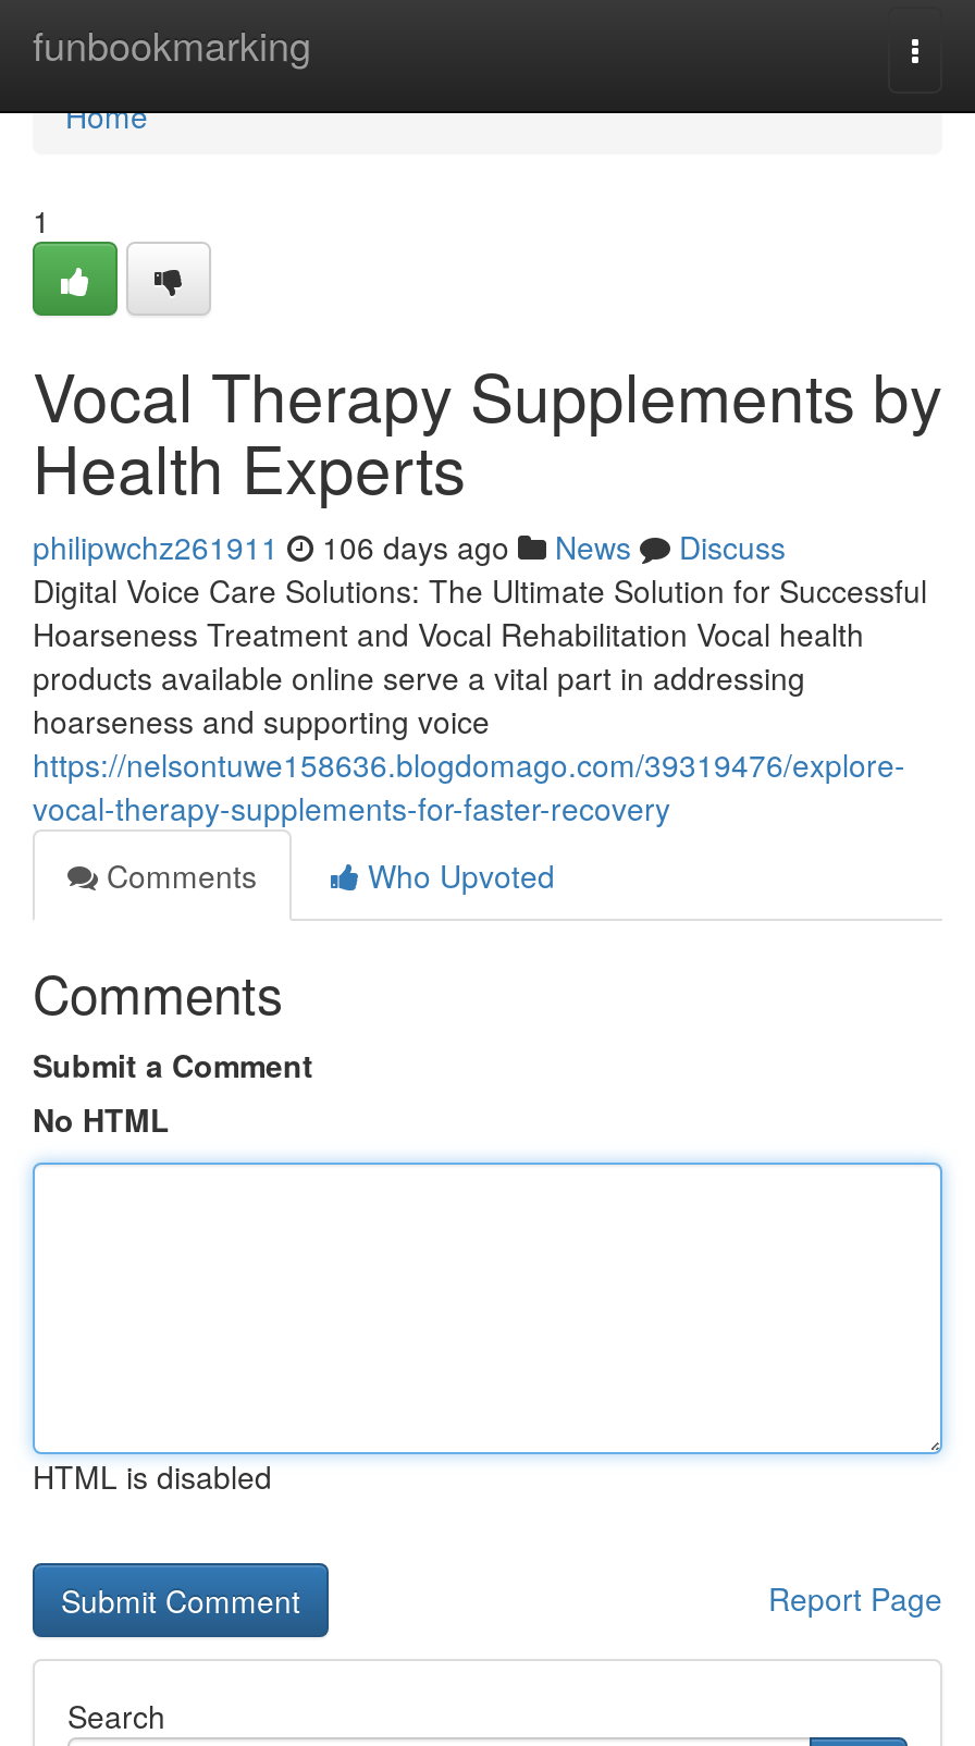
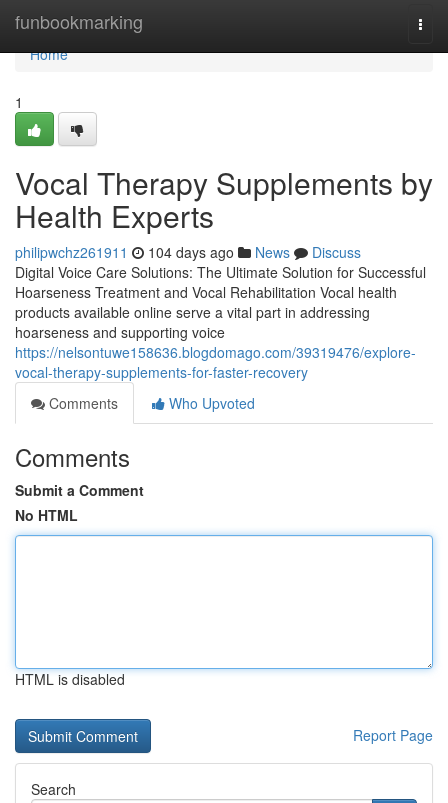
[33,525,786,568] philipwchz261911 106 days ago News Discuss -> [15,242,361,262] philipwchz261911 104 days ago News Discuss

